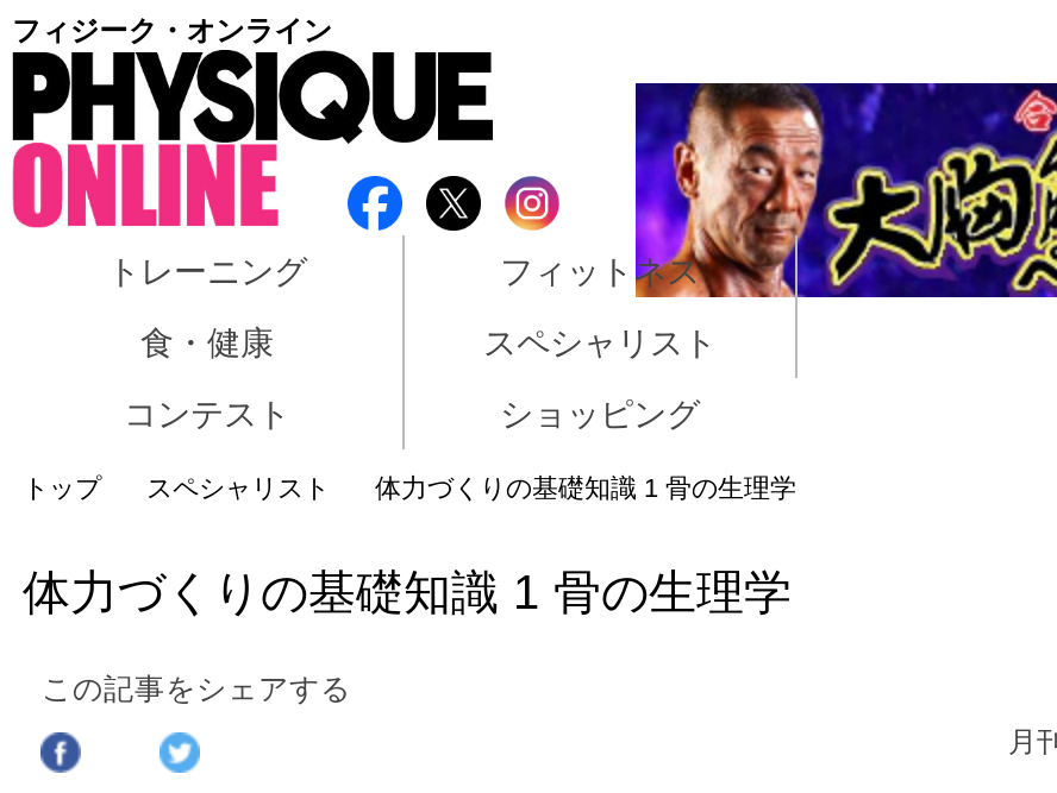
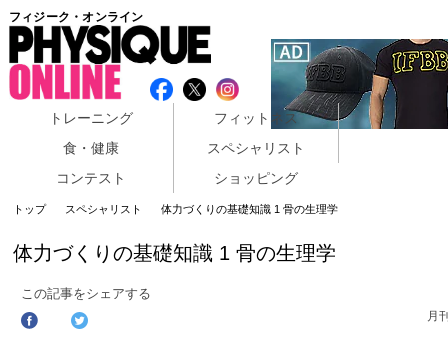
[633,81,1050,300] [image] -> [270,38,445,130] [image]

